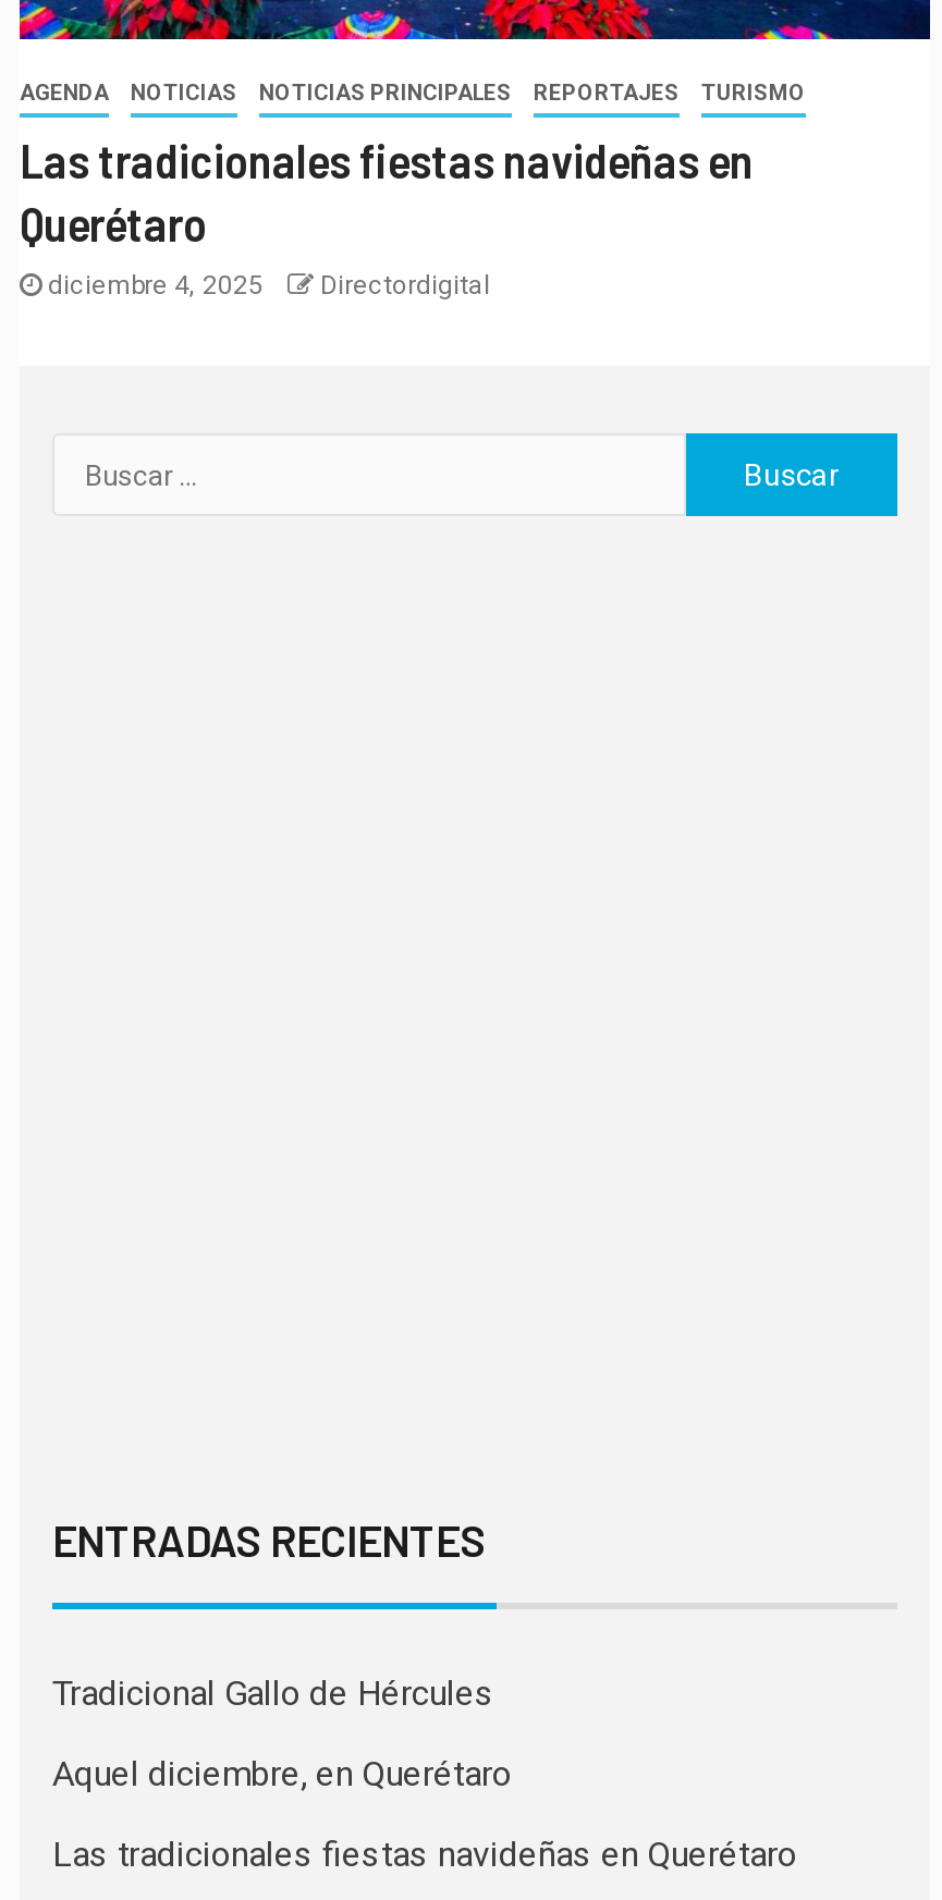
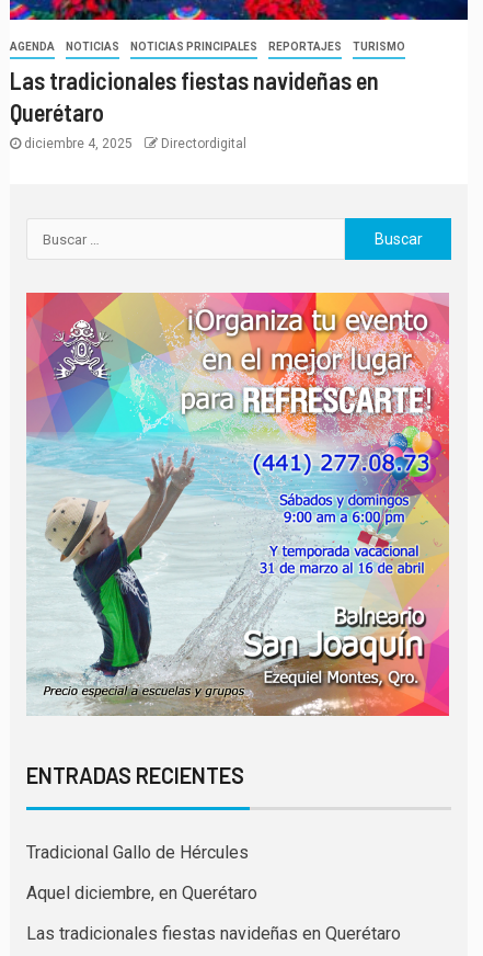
none -> [25,292,450,717] [image]

